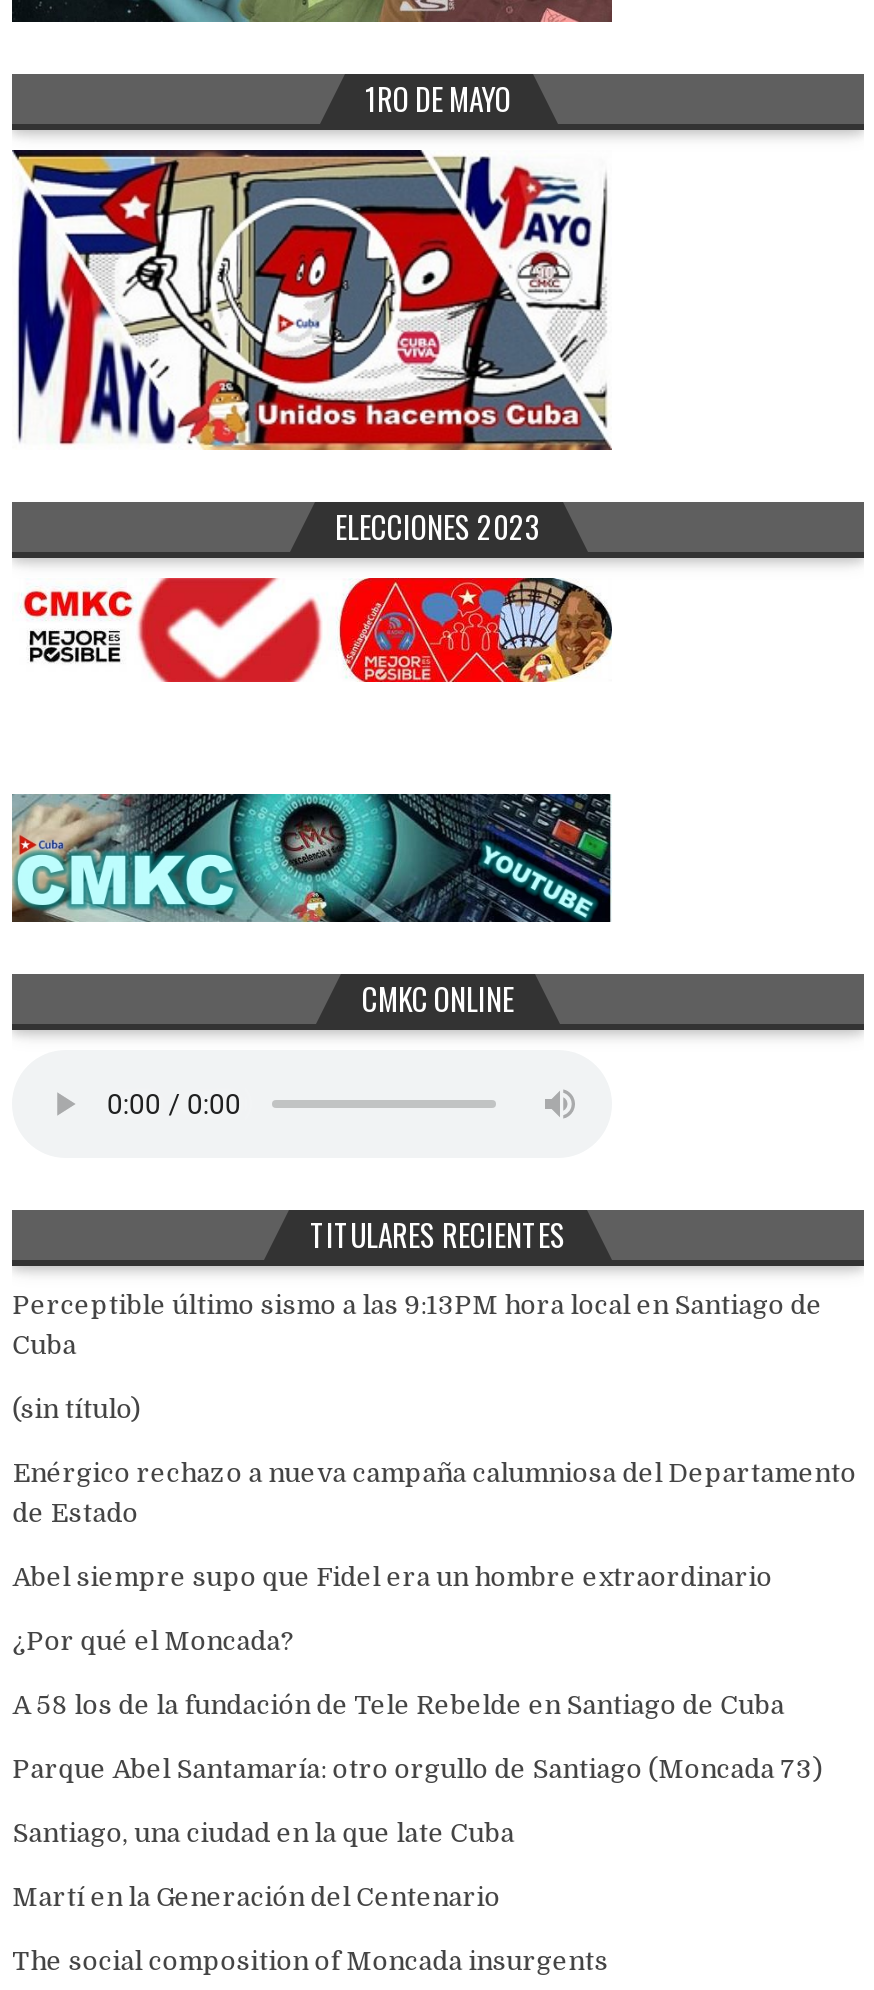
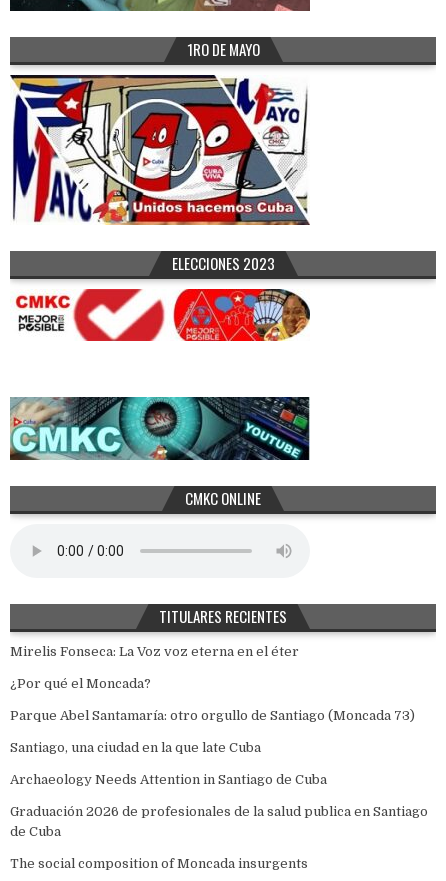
[12,1289,856,1591] Perceptible último sismo a las 9:13PM hora local en Santiago de | Cuba | (sin título) | Enérgico rechazo a nueva campaña calumniosa del Departamento | de Estado | Abel siempre supo que Fidel era un hombre extraordinario -> [10,644,299,659] Mirelis Fonseca: La Voz voz eterna en el éter
moved [12,1625,294,1655] -> [10,676,151,691]: ¿Por qué el Moncada?
[12,1689,784,1719] A 58 los de la fundación de Tele Rebelde en Santiago de Cuba -> none
moved [12,1753,822,1847] -> [10,708,415,755]: Parque Abel Santamaría: otro orgullo de Santiago (Moncada 73) | Santiago, una ciudad en la que late Cuba
[12,1881,500,1911] Martí en la Generación del Centenario -> [10,772,428,839] Archaeology Needs Attention in Santiago de Cuba | Graduación 2026 de profesionales de la salud publica en Santiago | de Cuba

